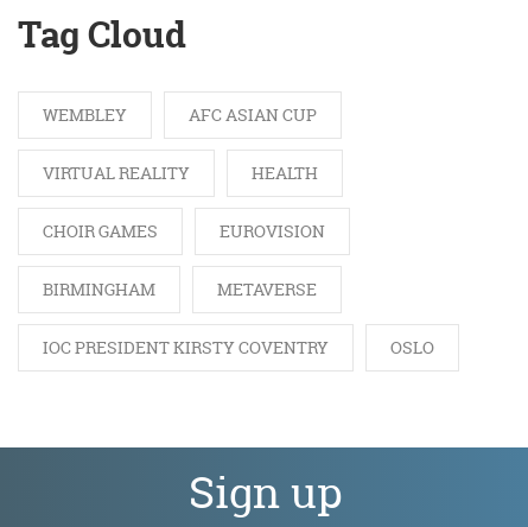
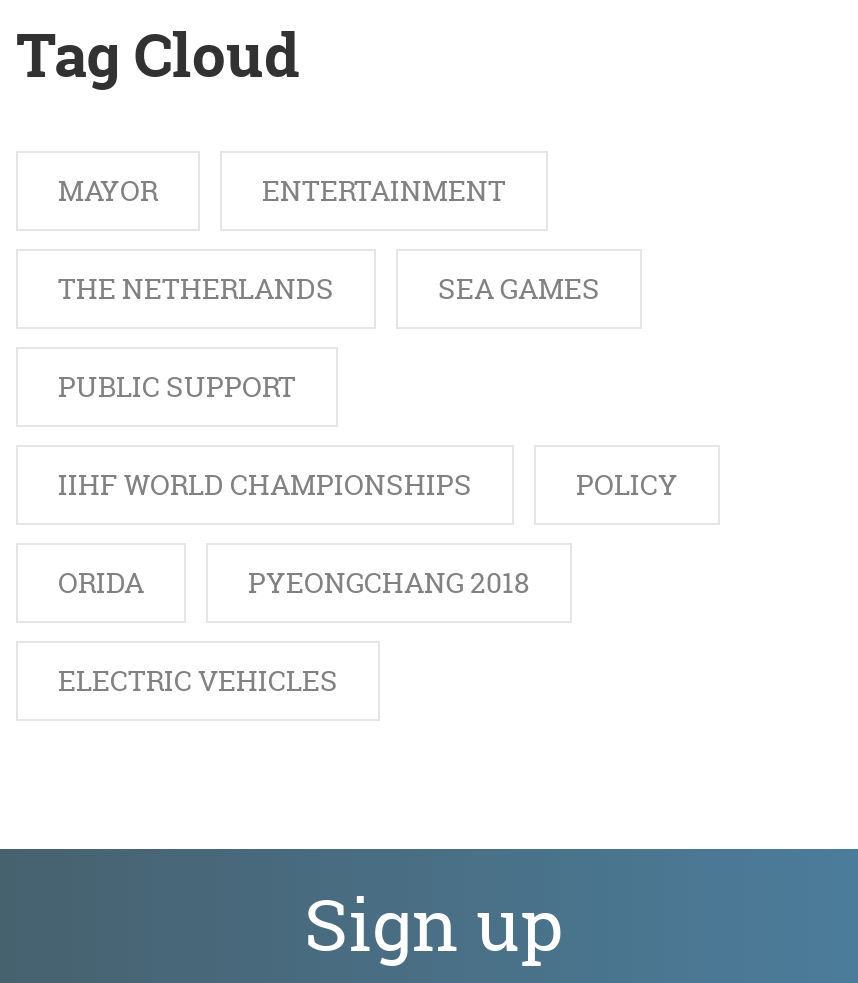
[43,104,434,359] WEMBLEY | AFC ASIAN CUP | VIRTUAL REALITY | HEALTH | CHOIR GAMES | EUROVISION | BIRMINGHAM | METAVERSE | IOC PRESIDENT KIRSTY COVENTRY | OSLO -> [58,172,678,700] MAYOR | ENTERTAINMENT | THE NETHERLANDS | SEA GAMES | PUBLIC SUPPORT | IIHF WORLD CHAMPIONSHIPS | POLICY | ORIDA | PYEONGCHANG 2018 | ELECTRIC VEHICLES

